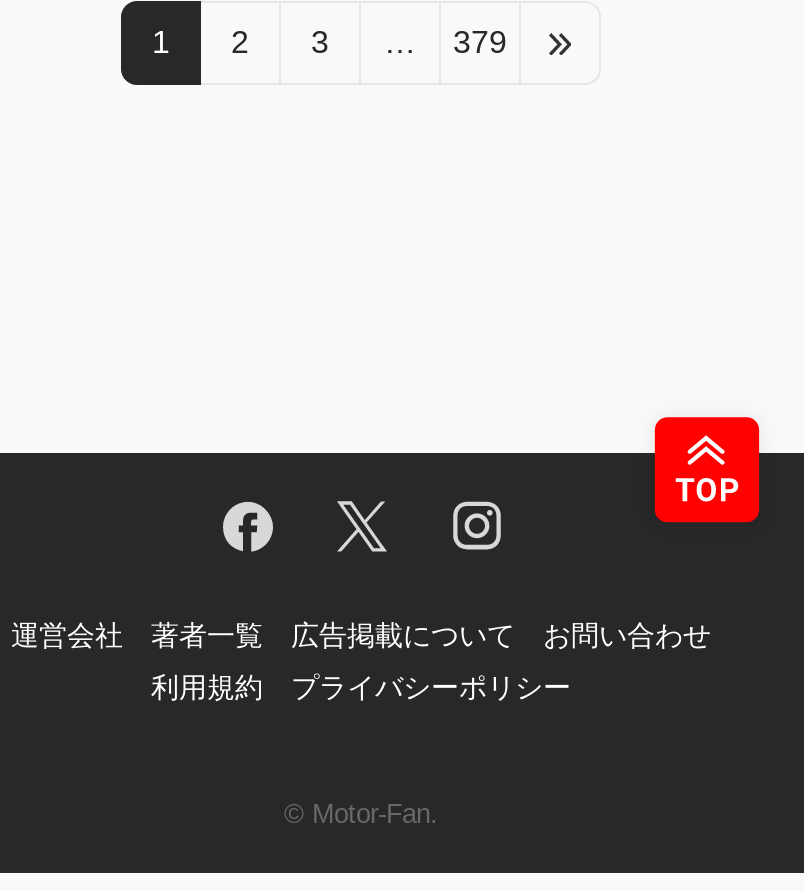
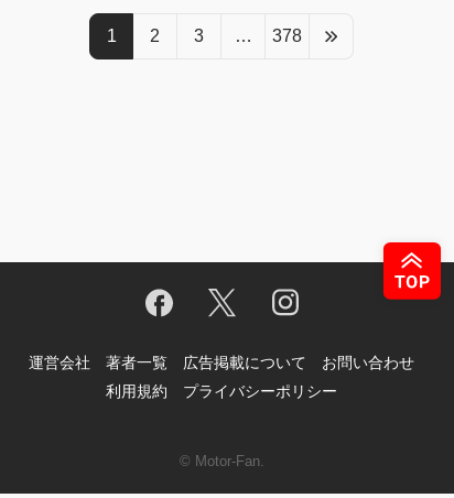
[453,26,507,60] 379 -> [272,26,302,45] 378

